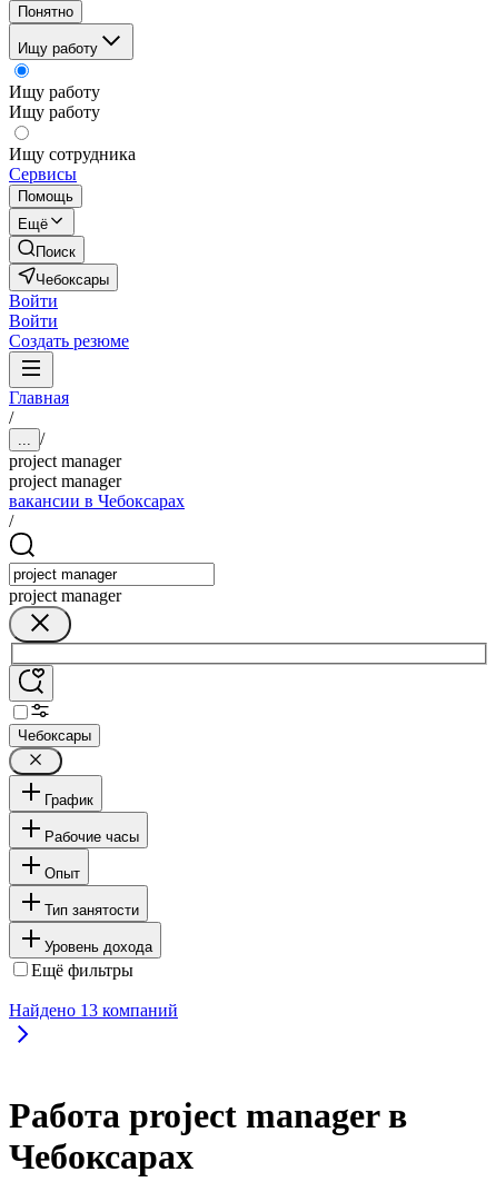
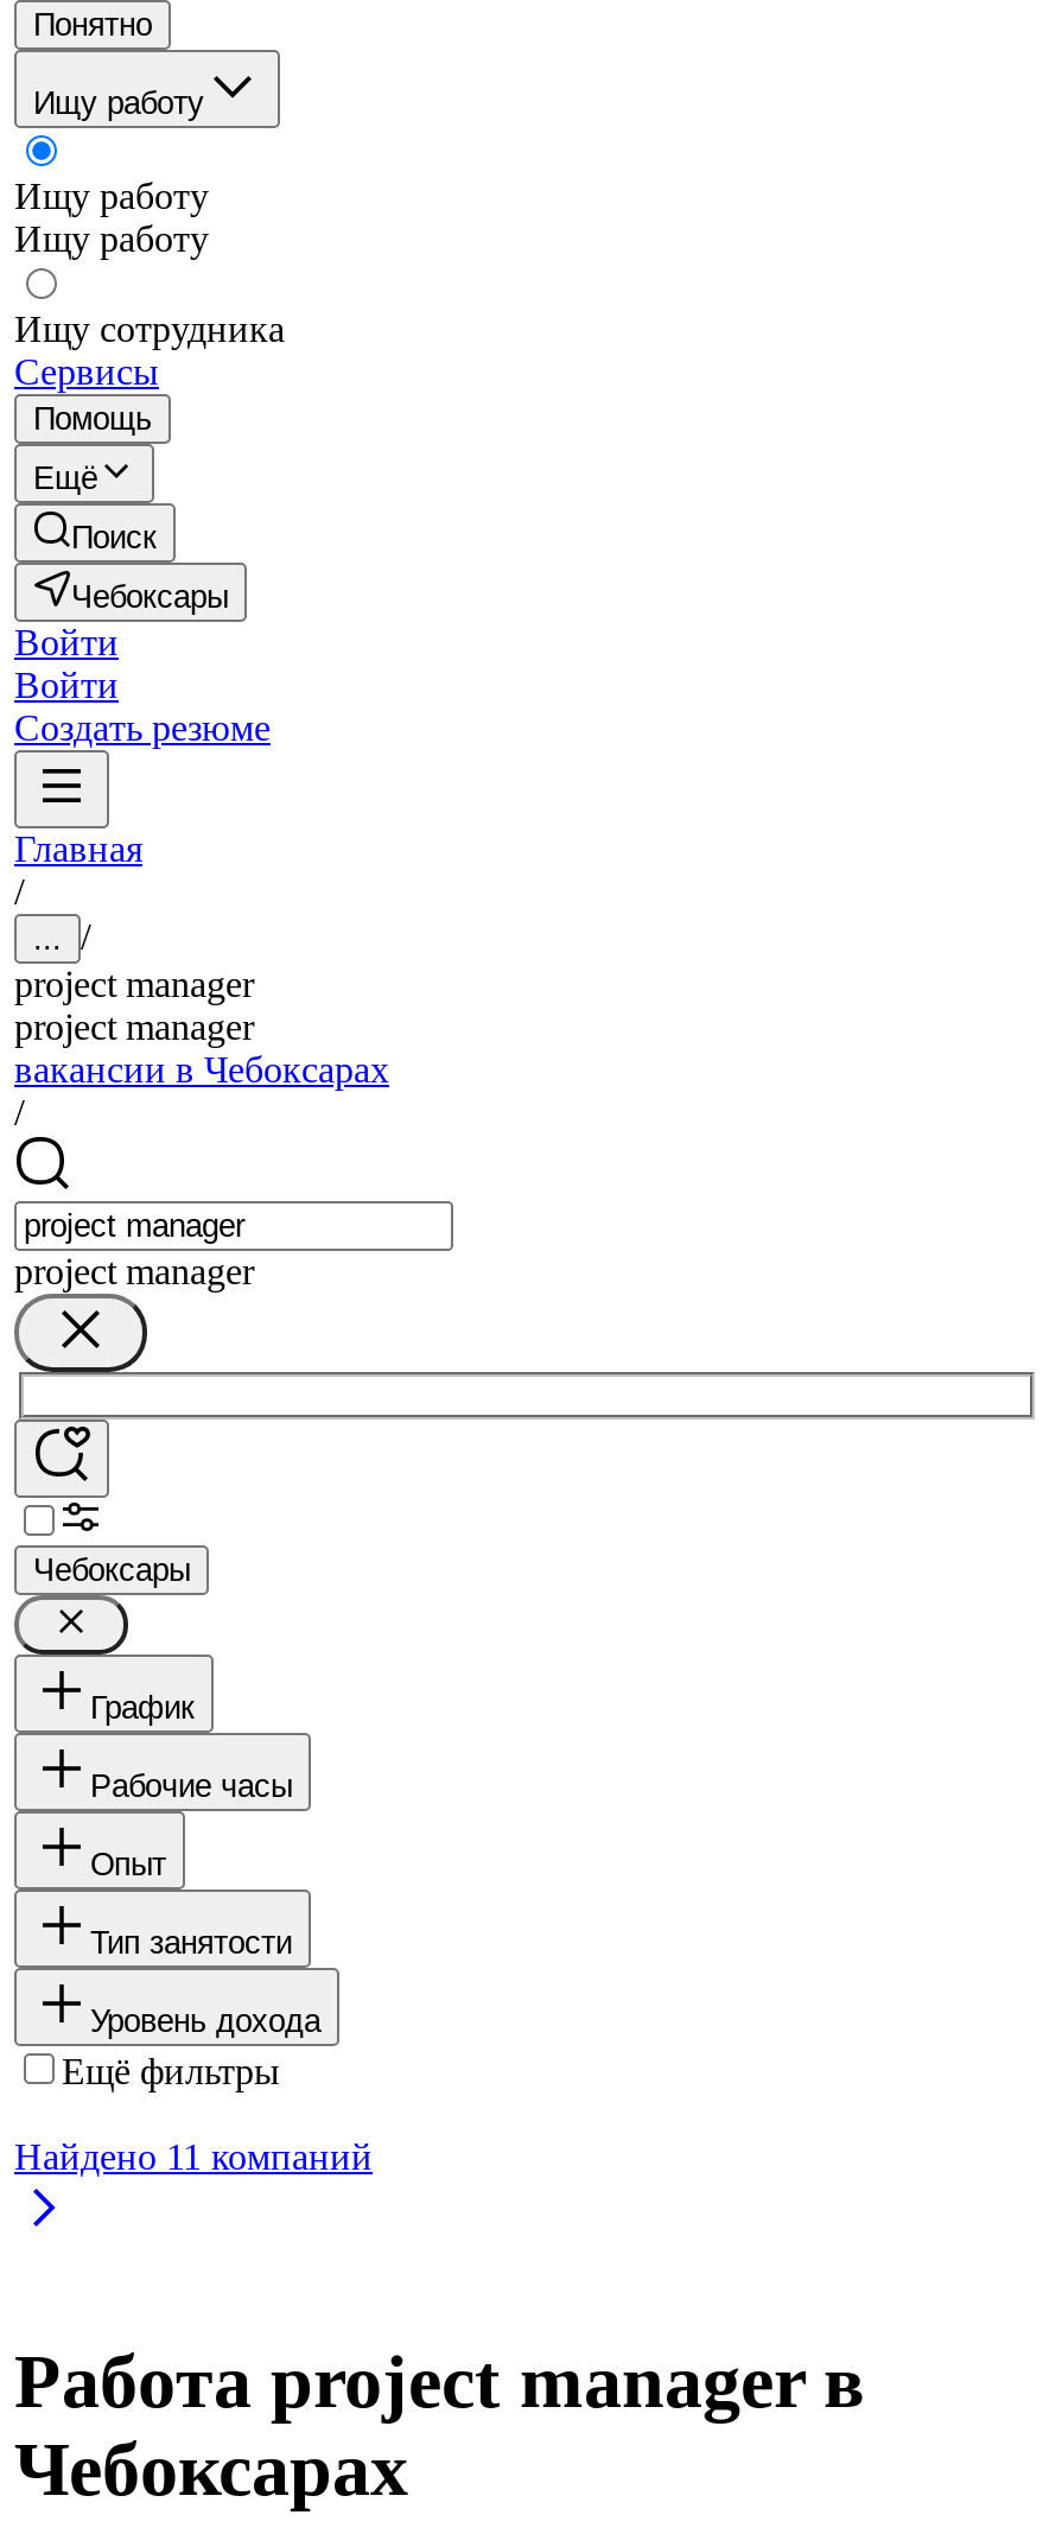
[9,1000,178,1019] Найдено 13 компаний -> [14,2135,373,2176] Найдено 11 компаний

